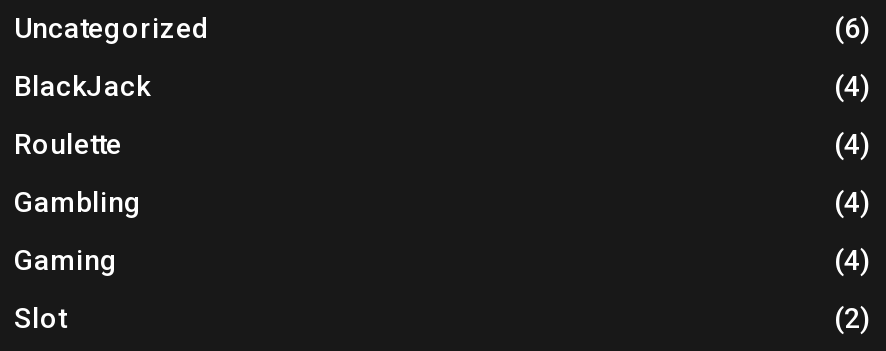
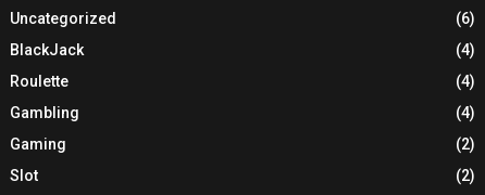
[834,244,870,276] (4) -> [456,135,475,153] (2)

